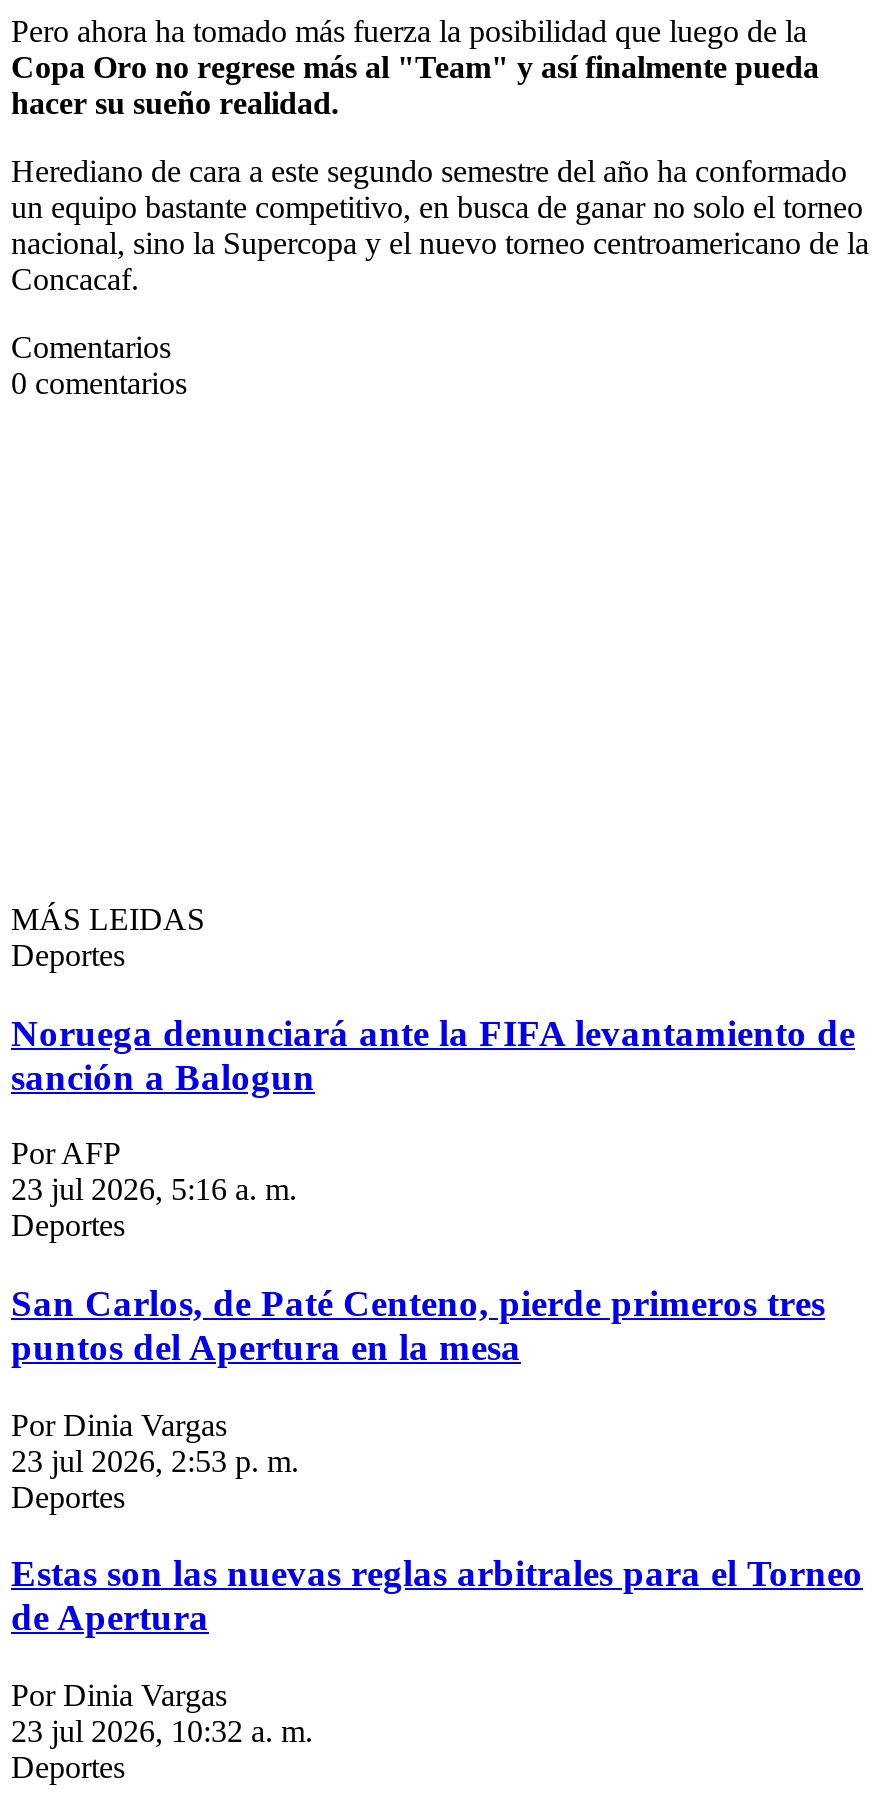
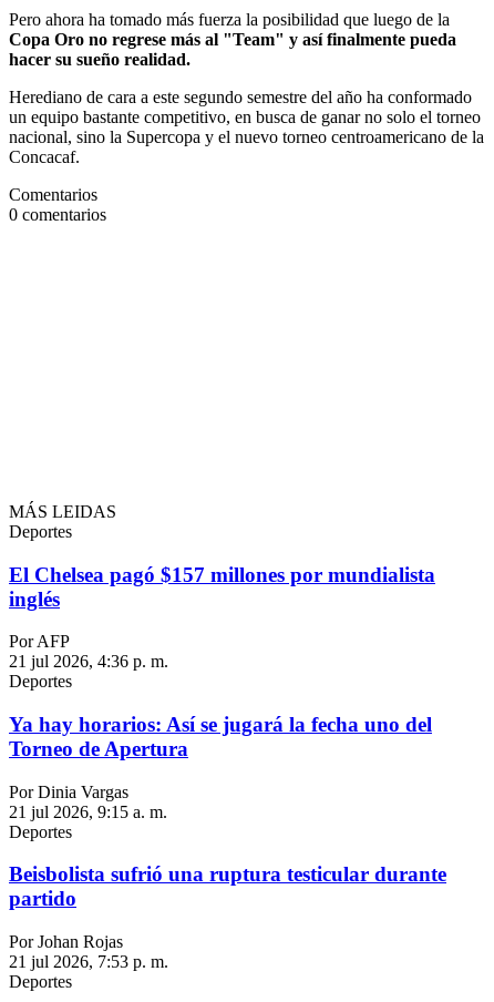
[11,1011,855,1097] Noruega denunciará ante la FIFA levantamiento de | sanción a Balogun -> [9,563,435,610] El Chelsea pagó $157 millones por mundialista | inglés
[11,1172,297,1206] 23 jul 2026, 5:16 a. m. -> [9,652,168,671] 21 jul 2026, 4:36 p. m.
[11,1282,825,1368] San Carlos, de Paté Centeno, pierde primeros tres | puntos del Apertura en la mesa -> [9,713,432,760] Ya hay horarios: Así se jugará la fecha uno del | Torneo de Apertura
[11,1443,299,1477] 23 jul 2026, 2:53 p. m. -> [9,802,167,821] 21 jul 2026, 9:15 a. m.
[11,1553,863,1639] Estas son las nuevas reglas arbitrales para el Torneo | de Apertura -> [9,863,446,910] Beisbolista sufrió una ruptura testicular durante | partido
[11,1678,313,1748] Por Dinia Vargas | 23 jul 2026, 10:32 a. m. -> [9,932,168,971] Por Johan Rojas | 21 jul 2026, 7:53 p. m.

